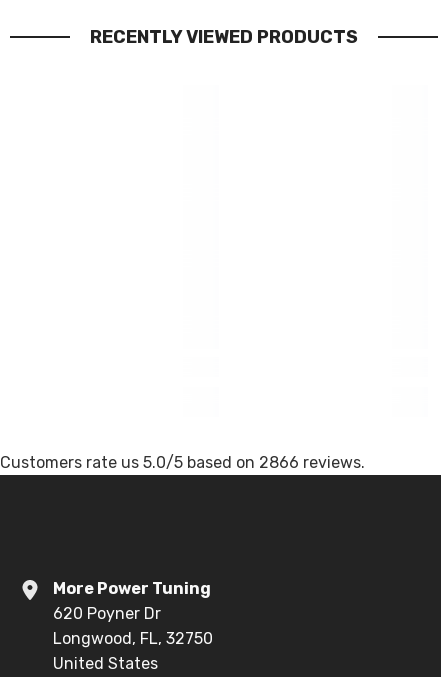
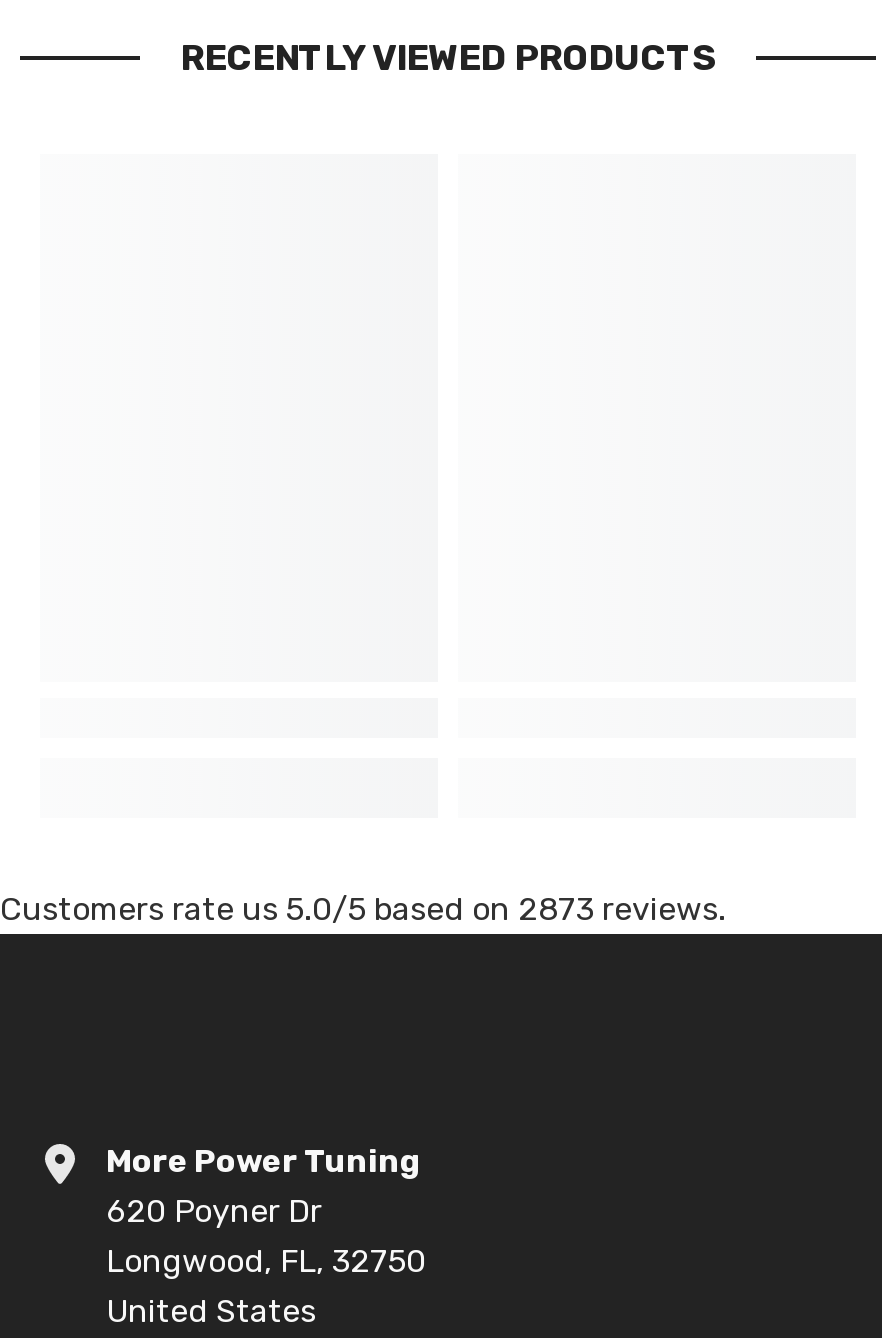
[0,453,365,472] Customers rate us 5.0/5 based on 2866 reviews. -> [0,891,726,929] Customers rate us 5.0/5 based on 2873 reviews.

